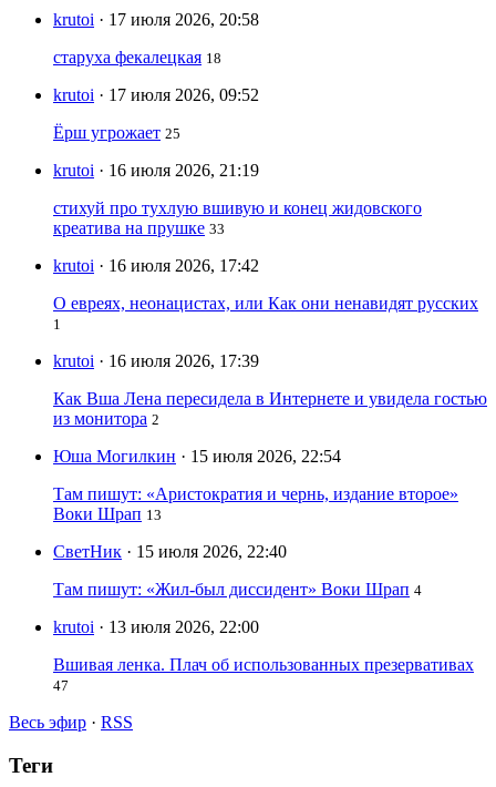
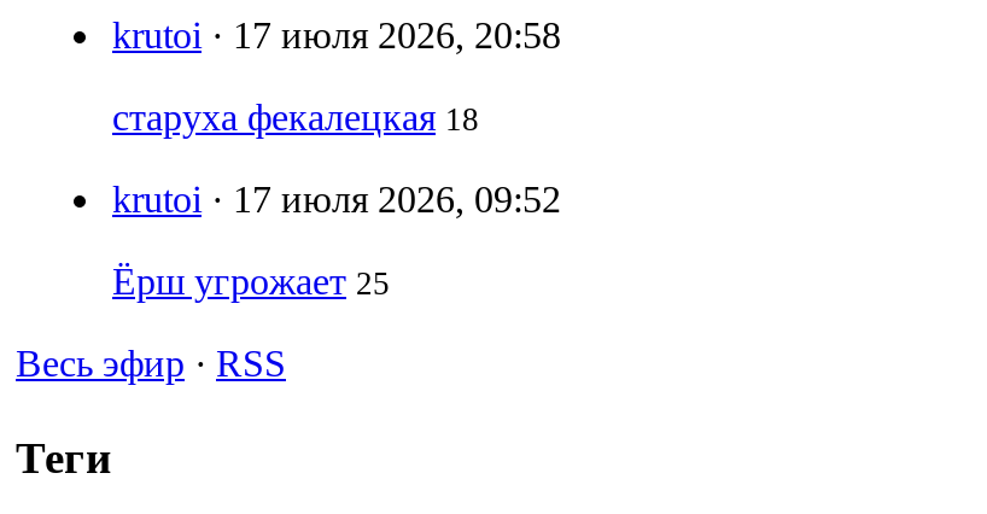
[53,161,487,694] krutoi · 16 июля 2026, 21:19 | стихуй про тухлую вшивую и конец жидовского | креатива на прушке 33 | krutoi · 16 июля 2026, 17:42 | О евреях, неонацистах, или Как они ненавидят русских | 1 | krutoi · 16 июля 2026, 17:39 | Как Вша Лена пересидела в Интернете и увидела гостью | из монитора 2 | Юша Могилкин · 15 июля 2026, 22:54 | Там пишут: «Аристократия и чернь, издание второе» | Воки Шрап 13 | СветНик · 15 июля 2026, 22:40 | Там пишут: «Жил-был диссидент» Воки Шрап 4 | krutoi · 13 июля 2026, 22:00 | Вшивая ленка. Плач об использованных презервативах | 47 -> none

